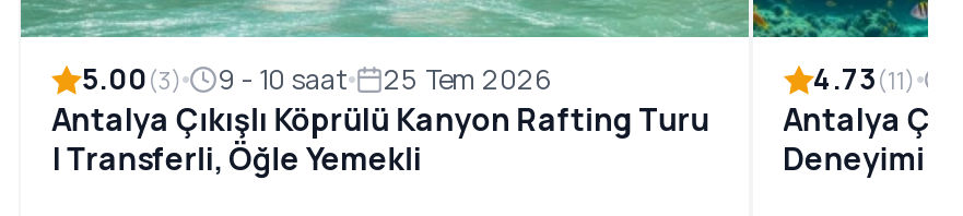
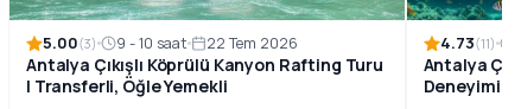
[384,62,552,99] 25 Tem 2026 -> [207,33,298,54] 22 Tem 2026

